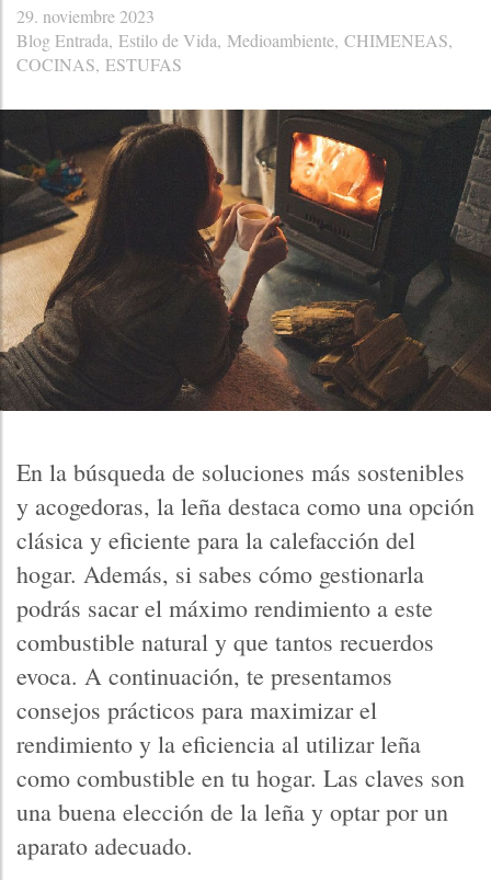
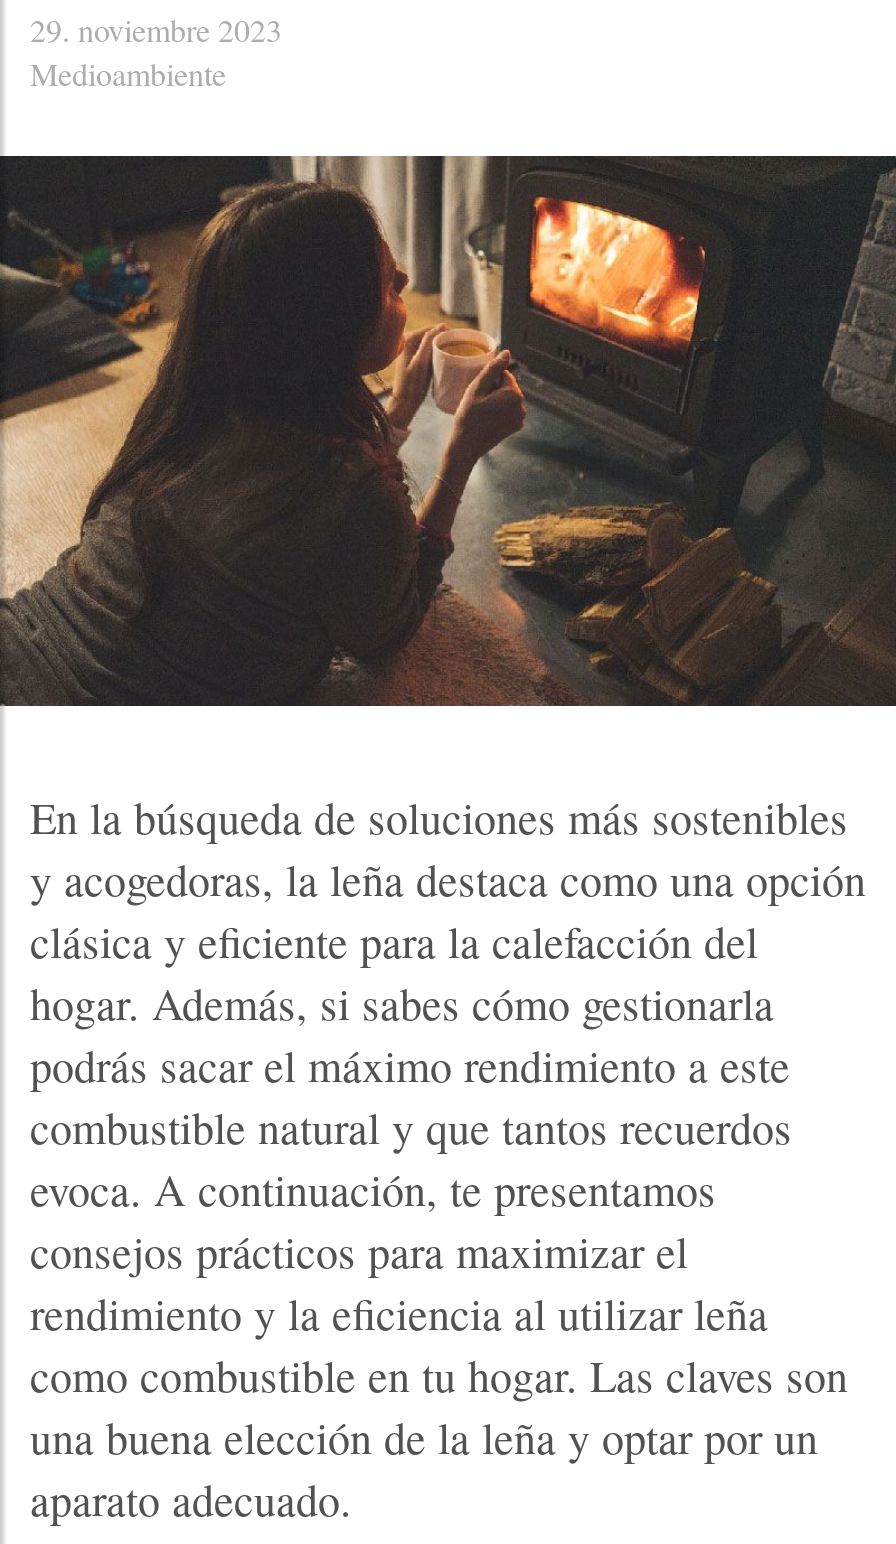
[16,28,448,76] Blog Entrada Estilo de Vida Medioambiente CHIMENEAS | COCINAS ESTUFAS -> [30,52,226,94] Medioambiente

